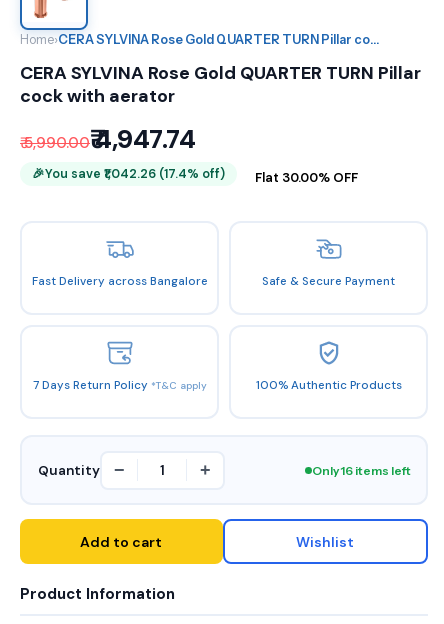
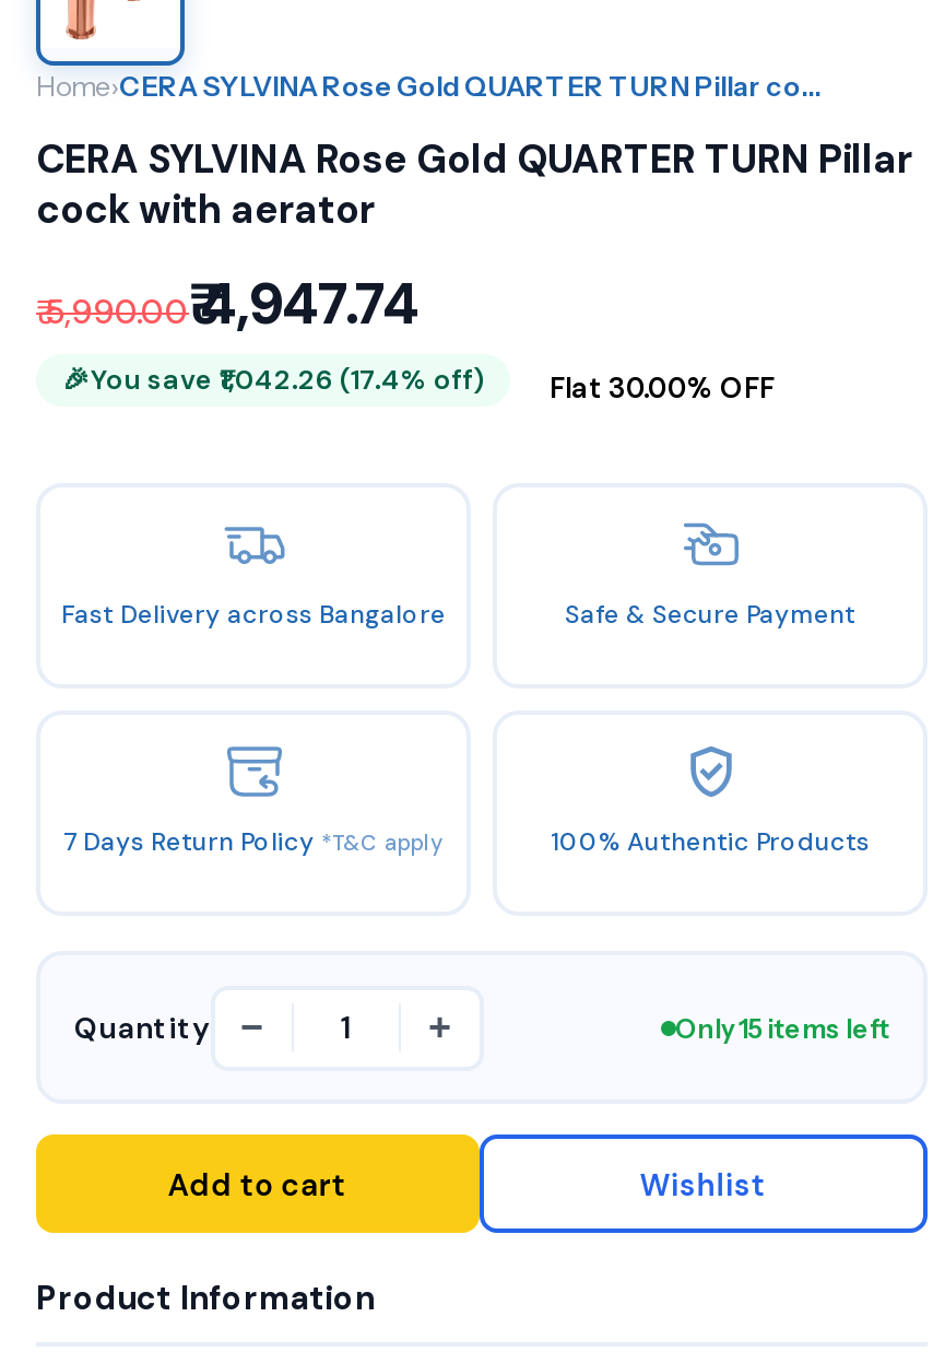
[311,463,410,478] Only 16 items left -> [675,1012,889,1045] Only 15 items left

